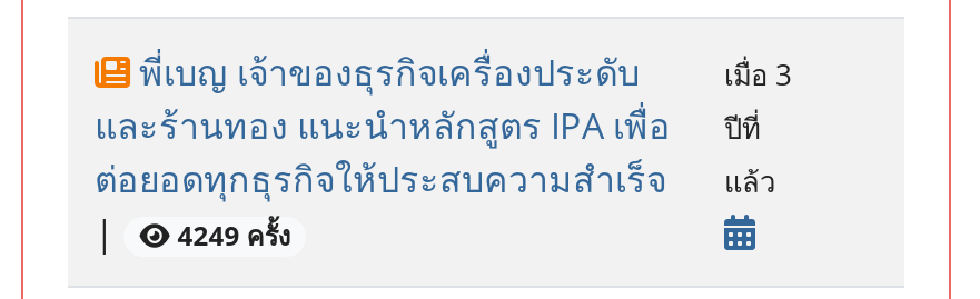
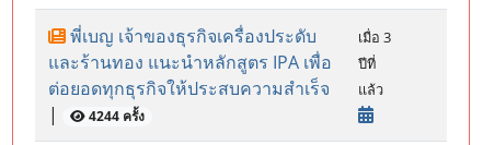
[171,217,291,255] 4249 ครั้ง -> [86,107,145,125] 4244 ครั้ง

